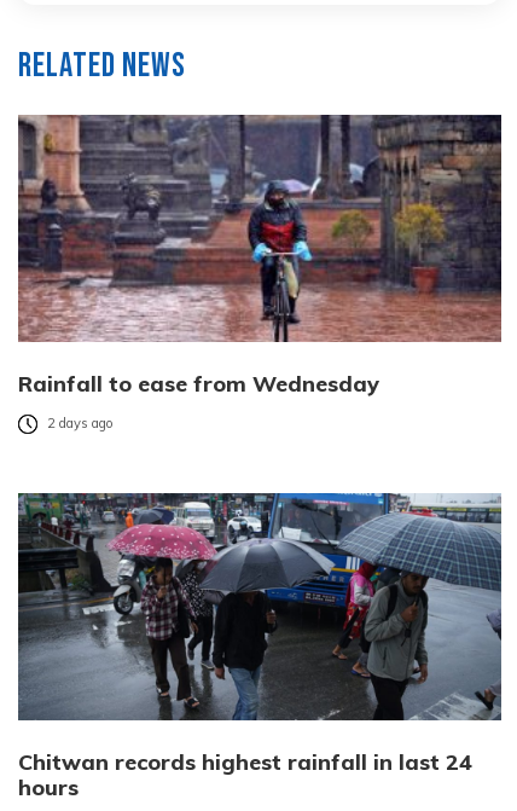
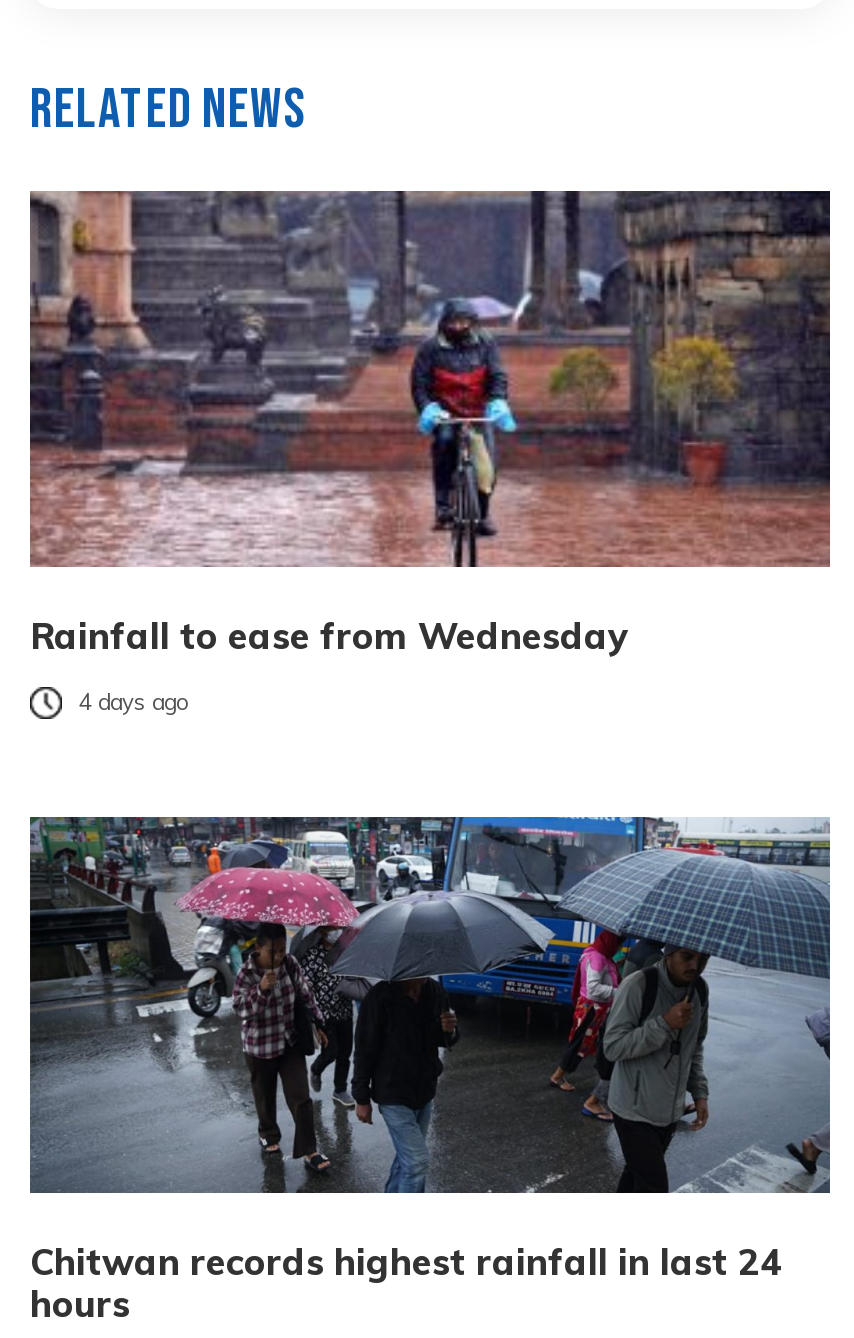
[47,415,114,432] 2 days ago -> [78,687,188,715] 4 days ago

